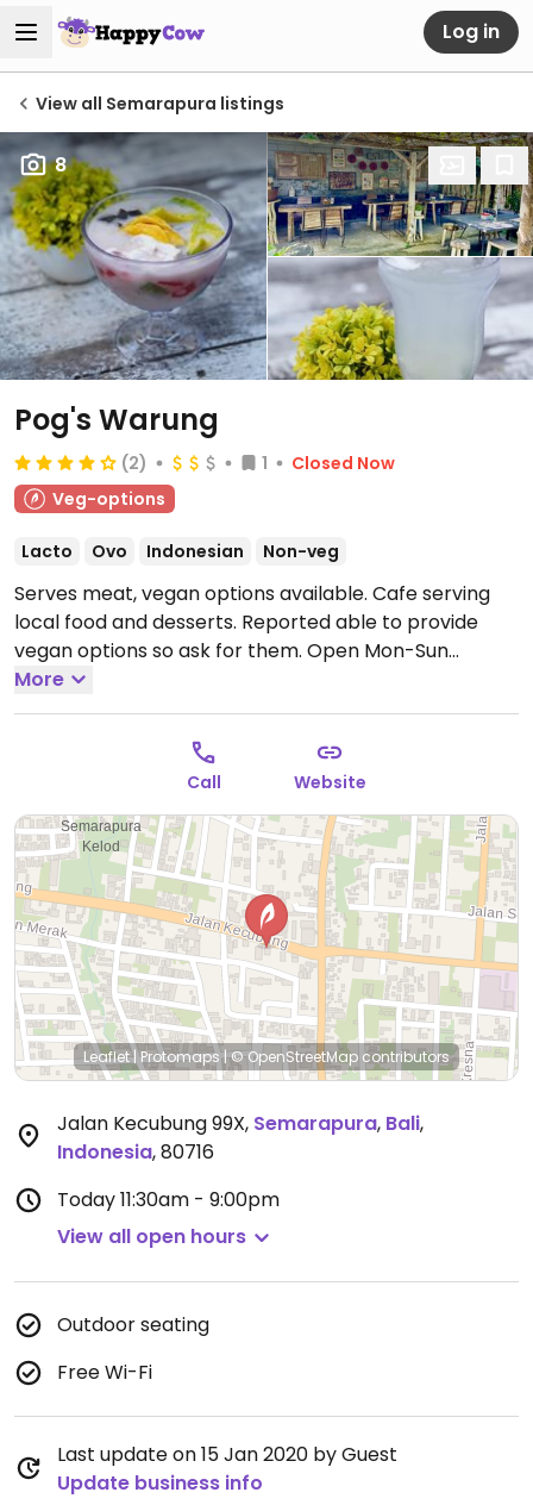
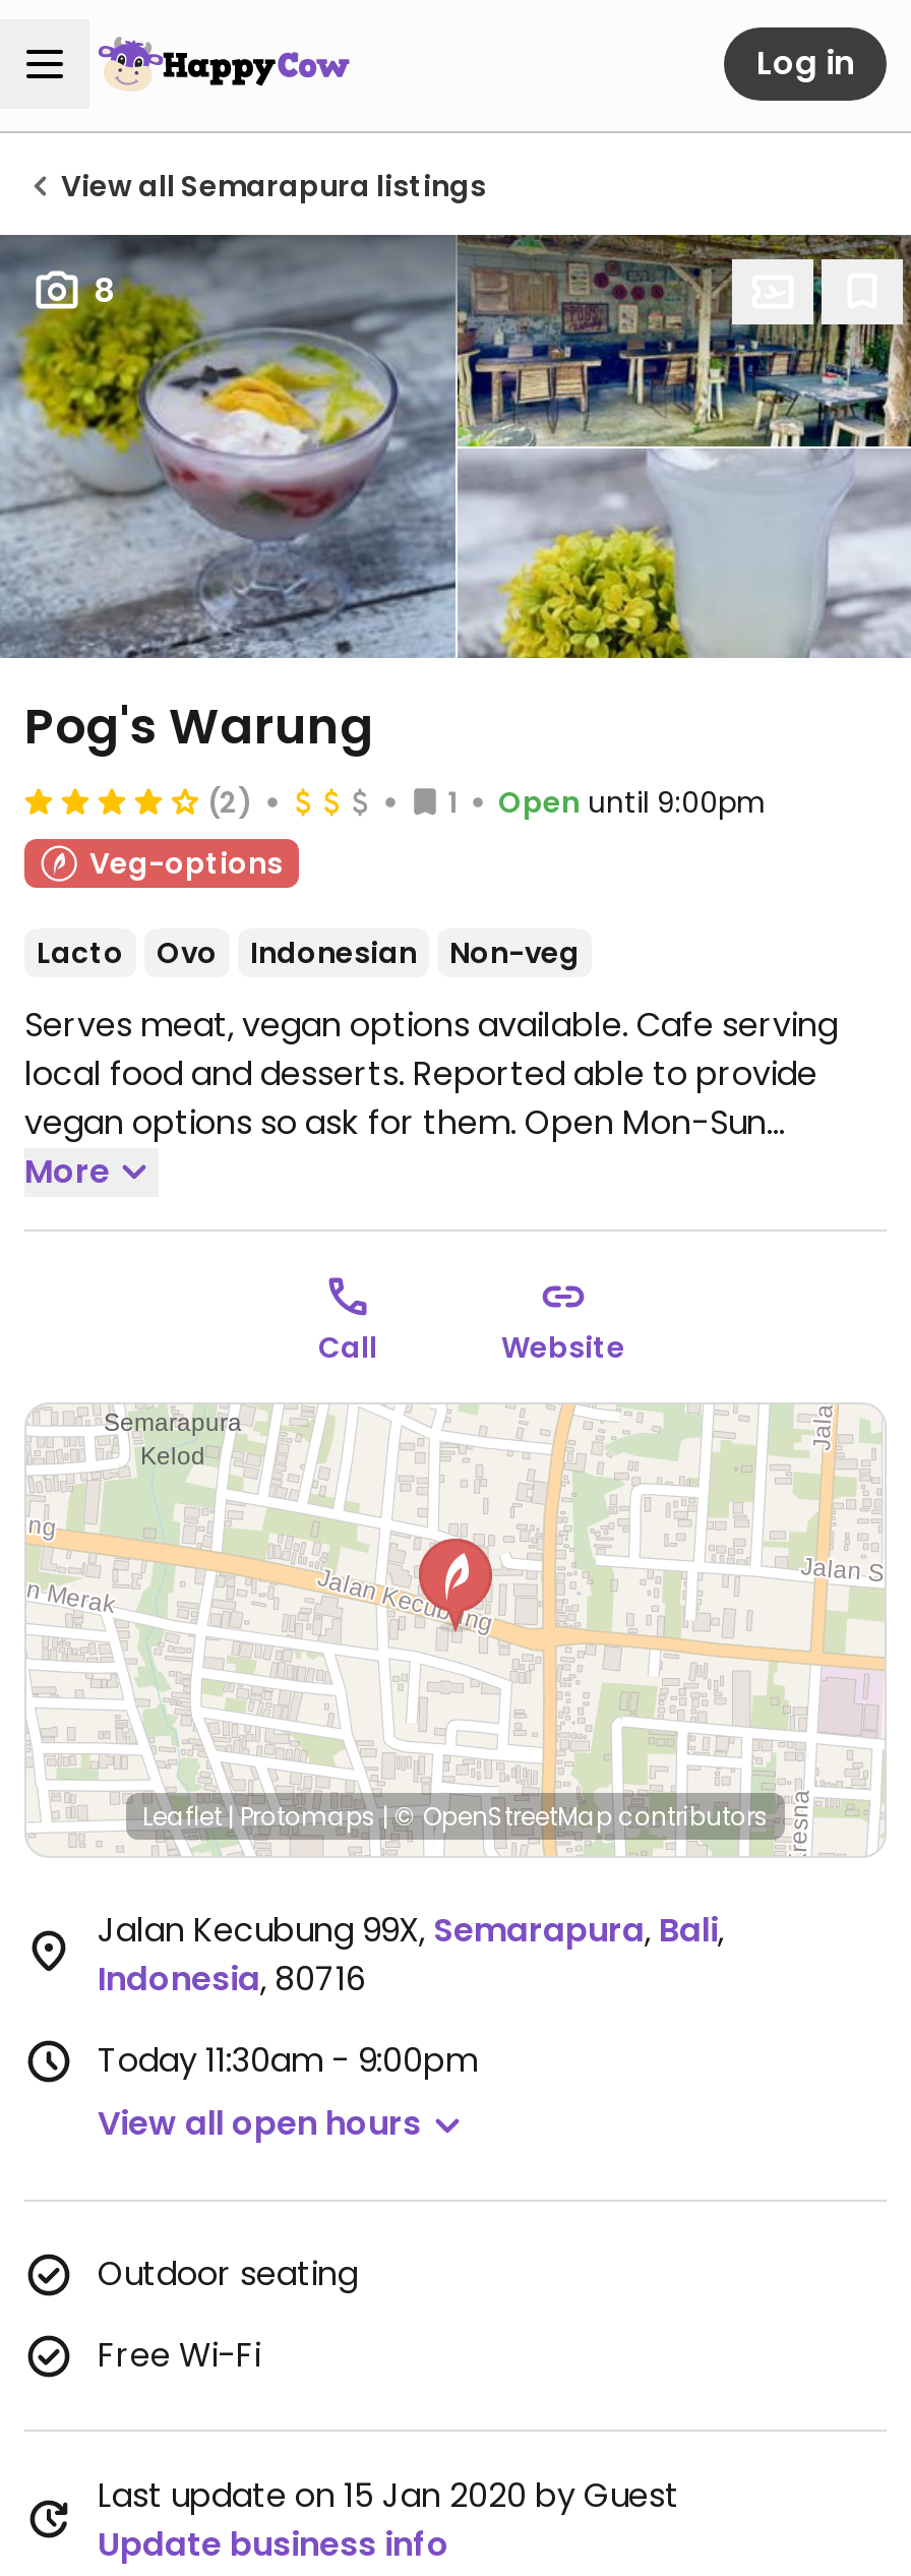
[291,451,395,475] Closed Now -> [498,781,767,822] Open until 9:00pm

